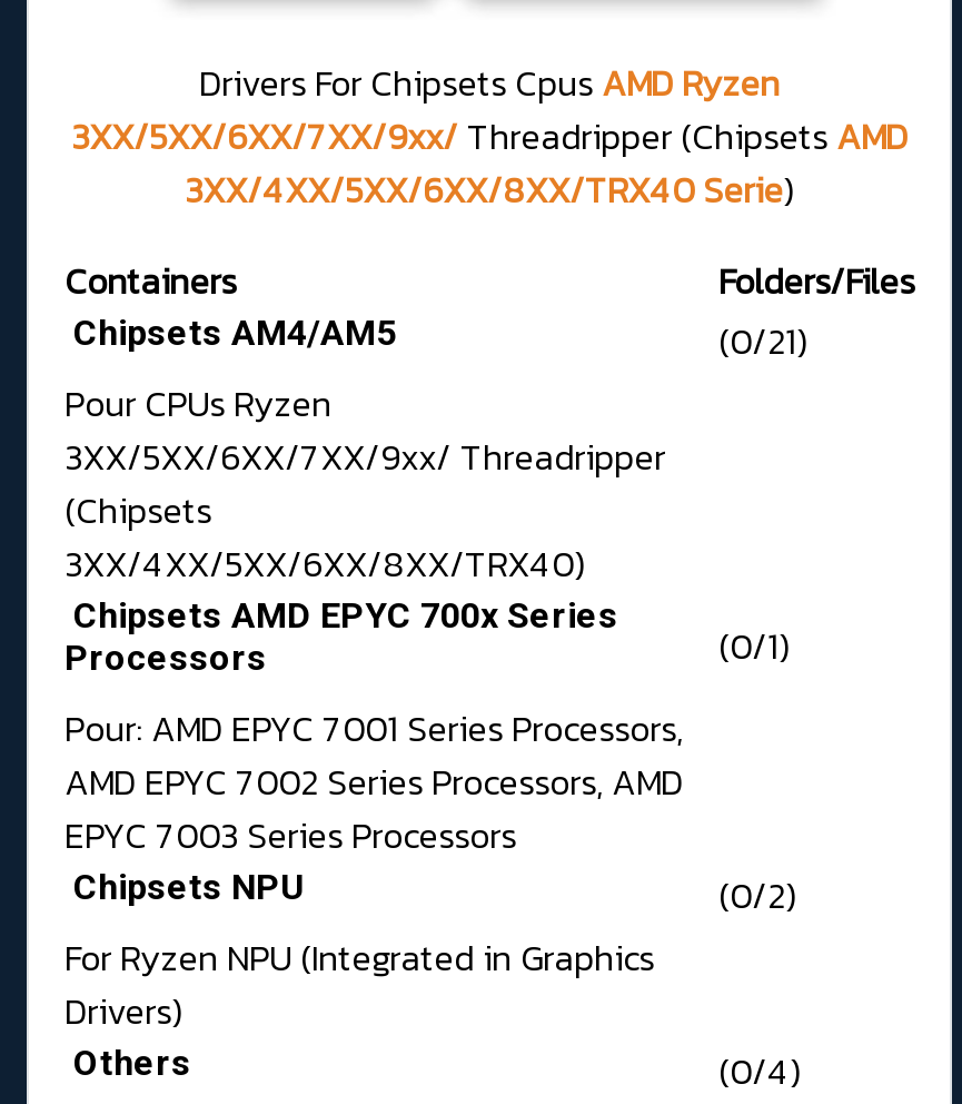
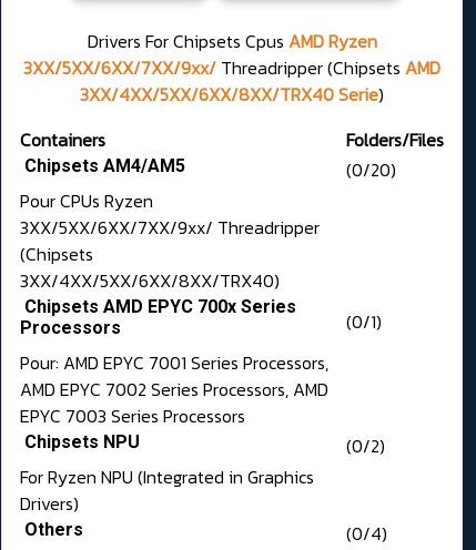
[718,315,807,368] (0/21) -> [346,157,396,183] (0/20)

